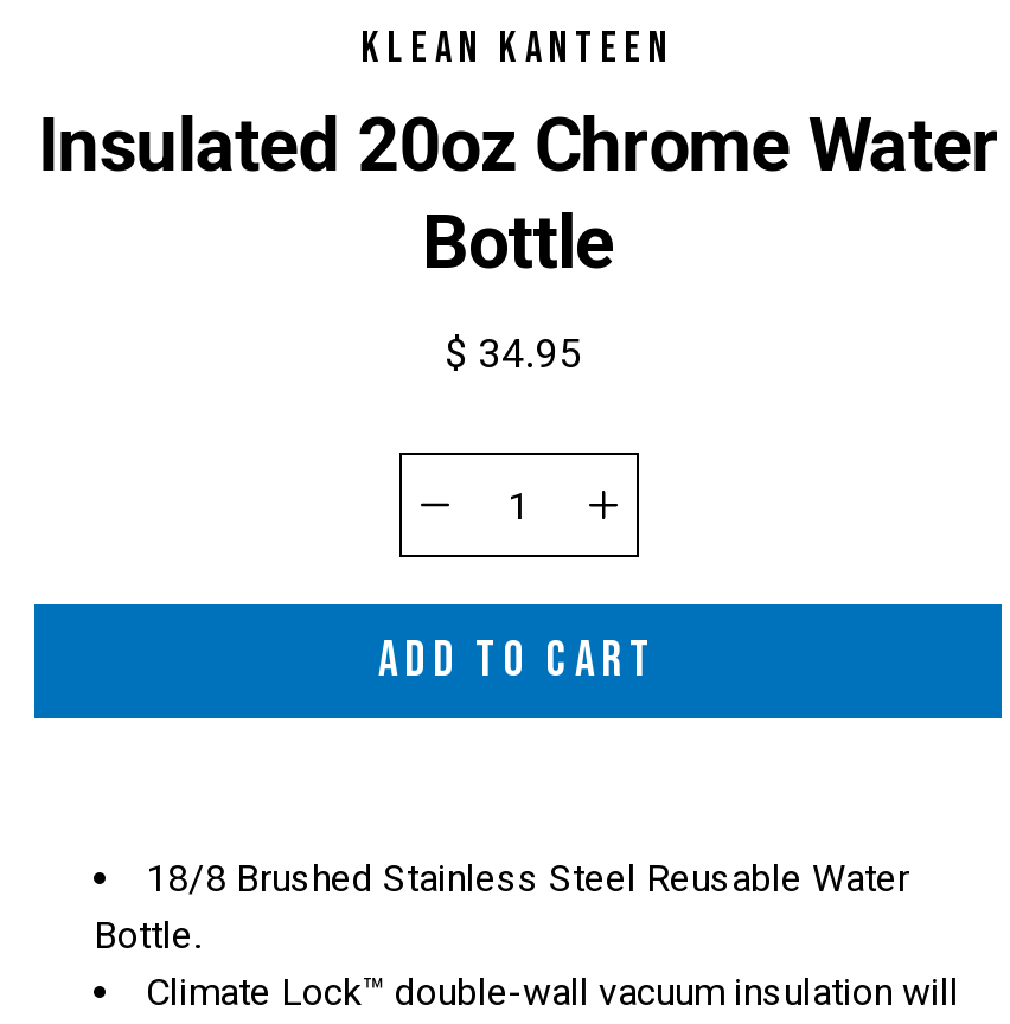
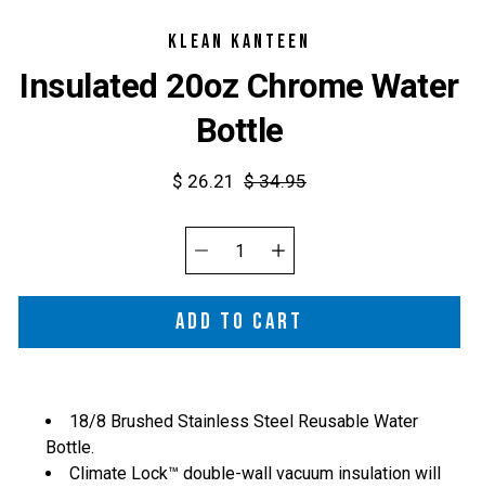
[445,330,582,377] $ 34.95 -> [172,170,307,192] $ 26.21 $ 34.95

